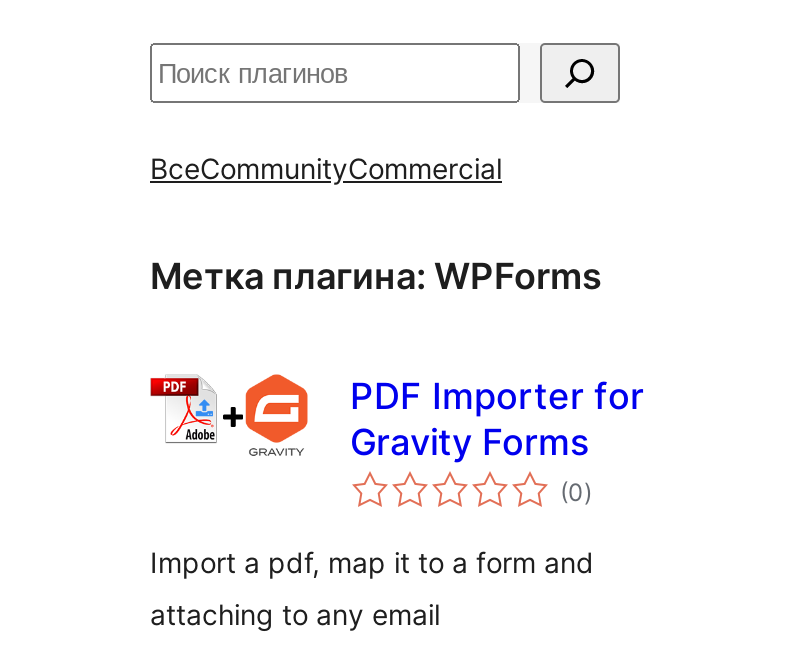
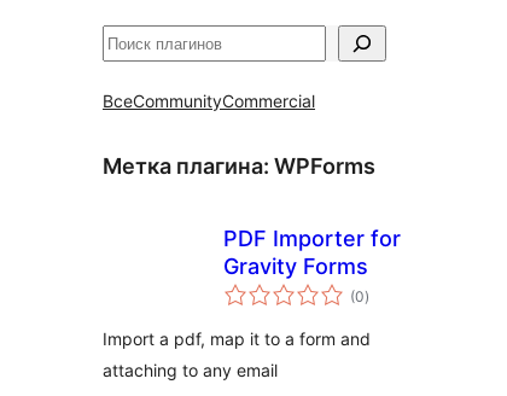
[148,371,310,457] [image] -> none

